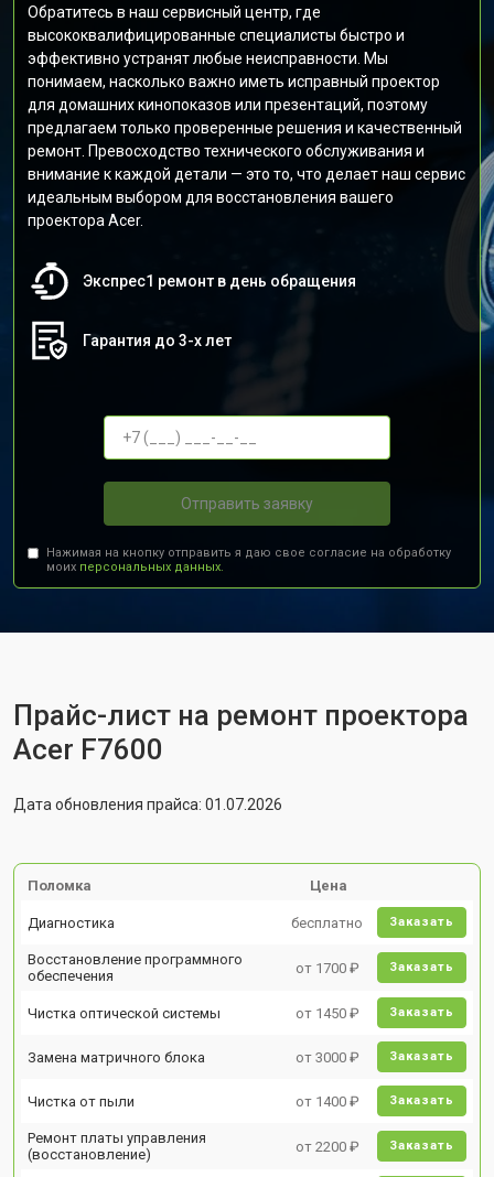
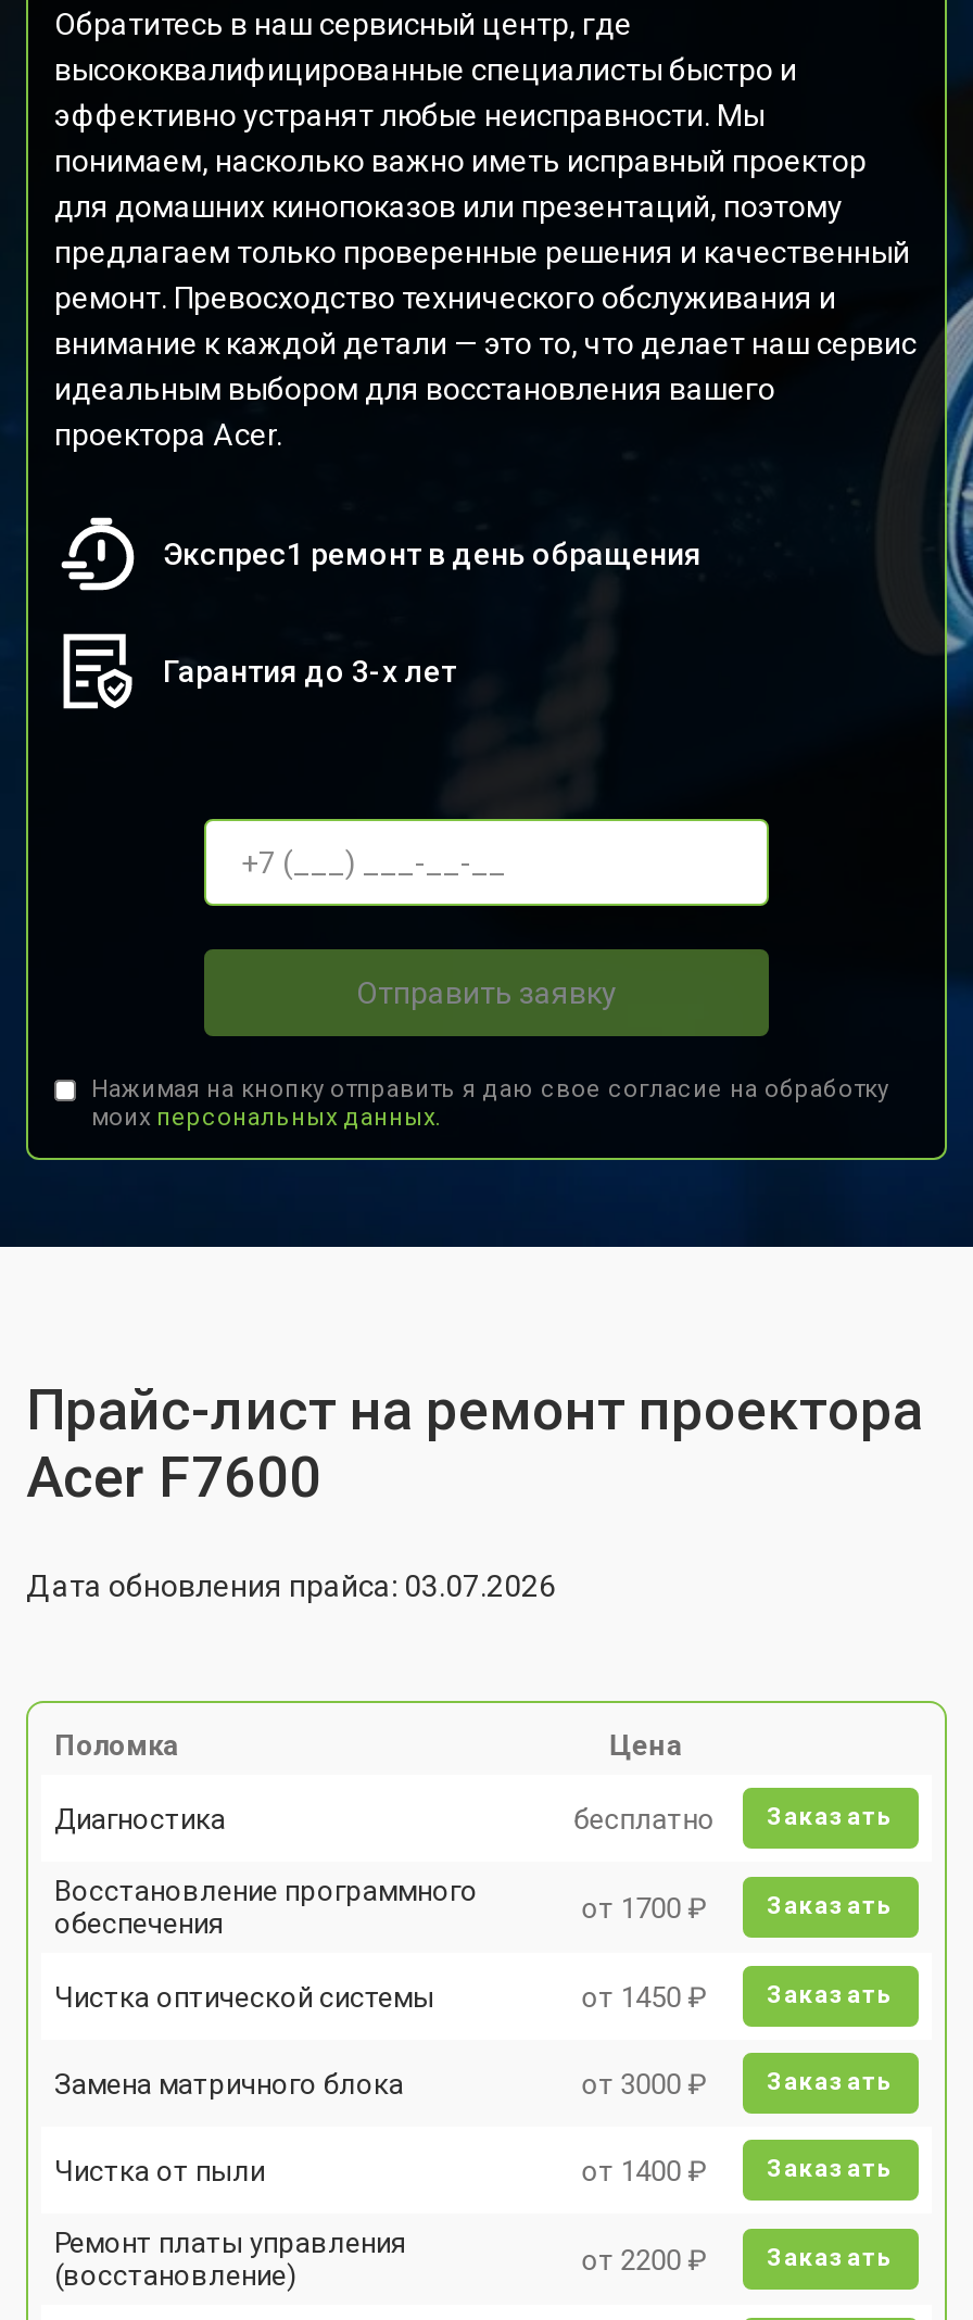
[13,796,282,813] Дата обновления прайса: 01.07.2026 -> [26,1568,556,1603] Дата обновления прайса: 03.07.2026

